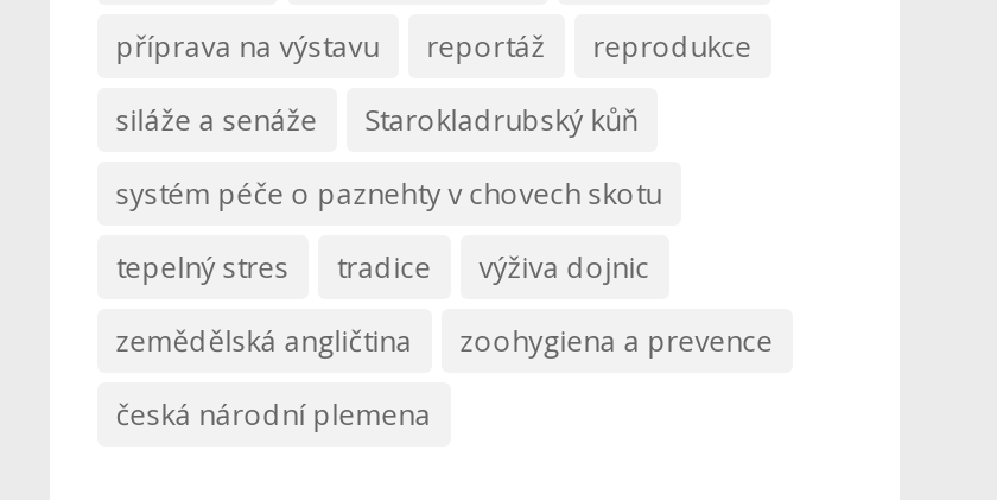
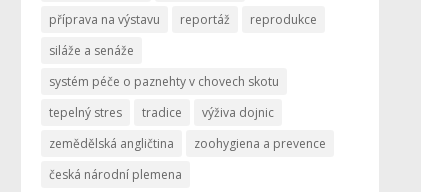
[365,99,638,139] Starokladrubský kůň -> none

